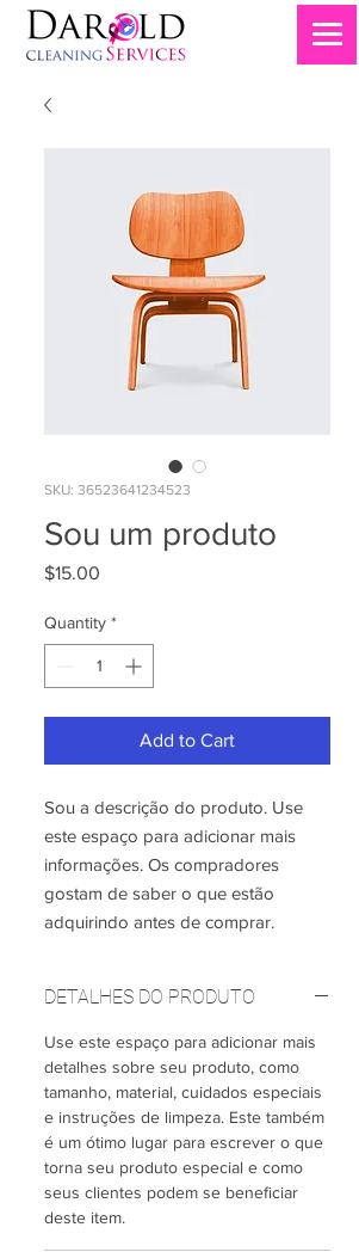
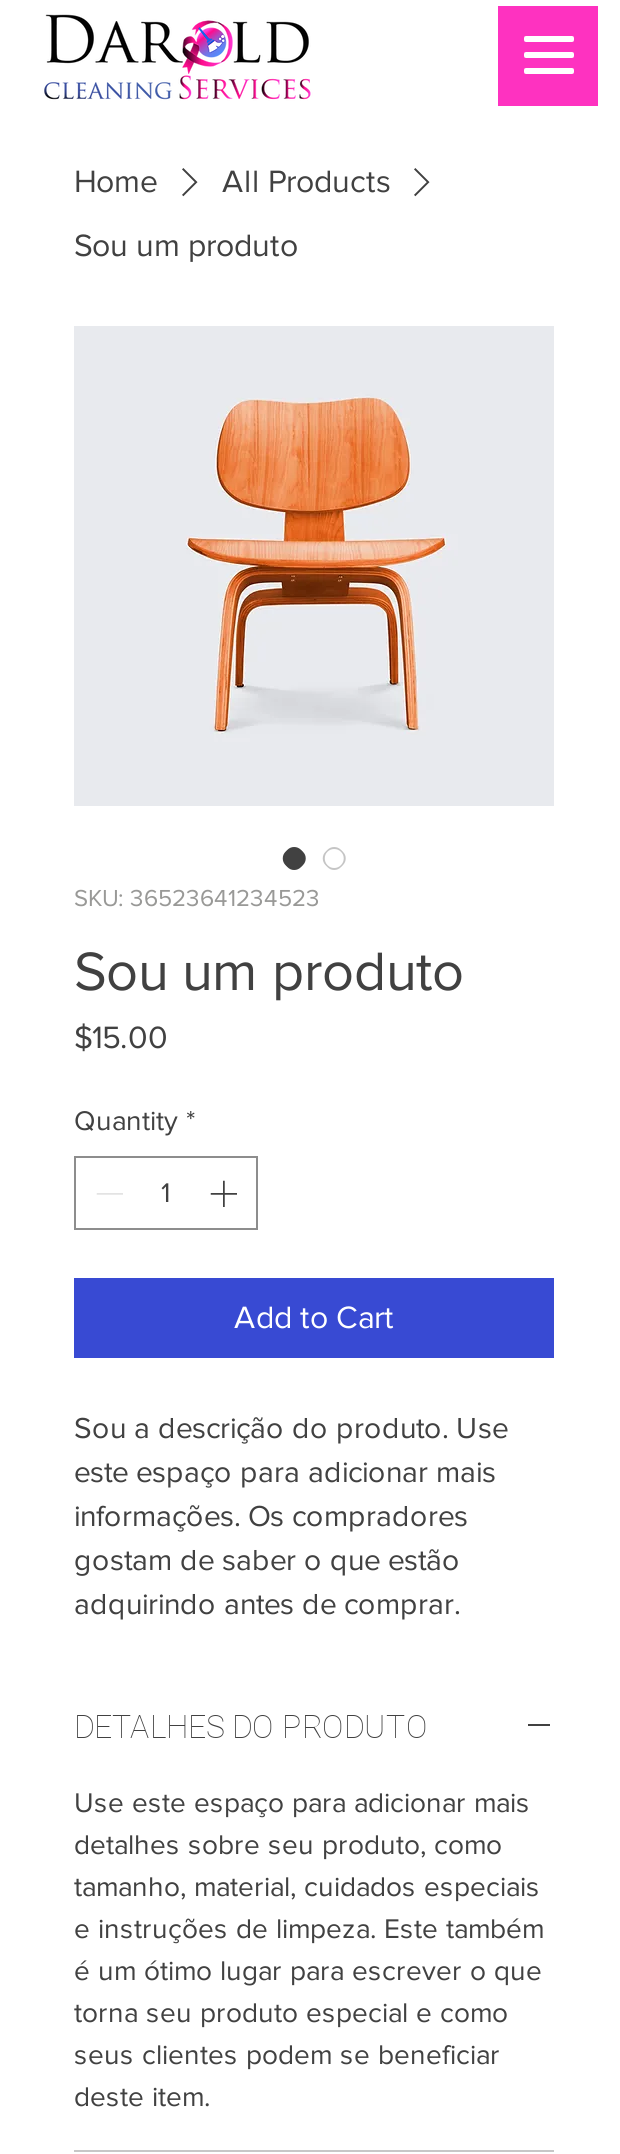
none -> [74,164,390,262] Home | All Products | Sou um produto

